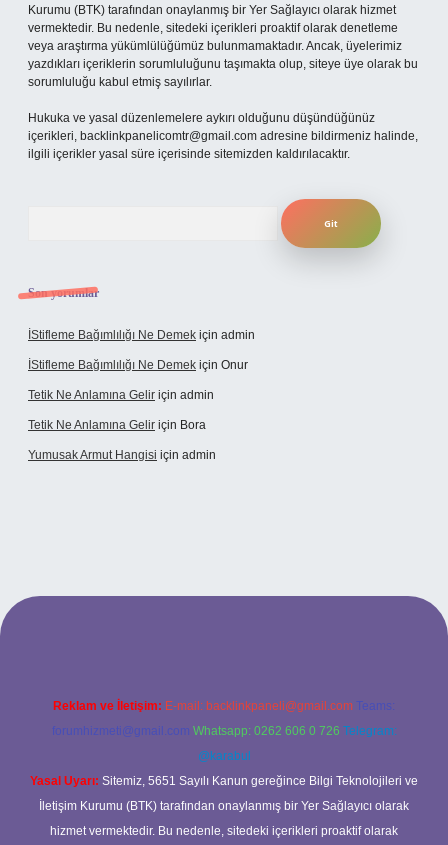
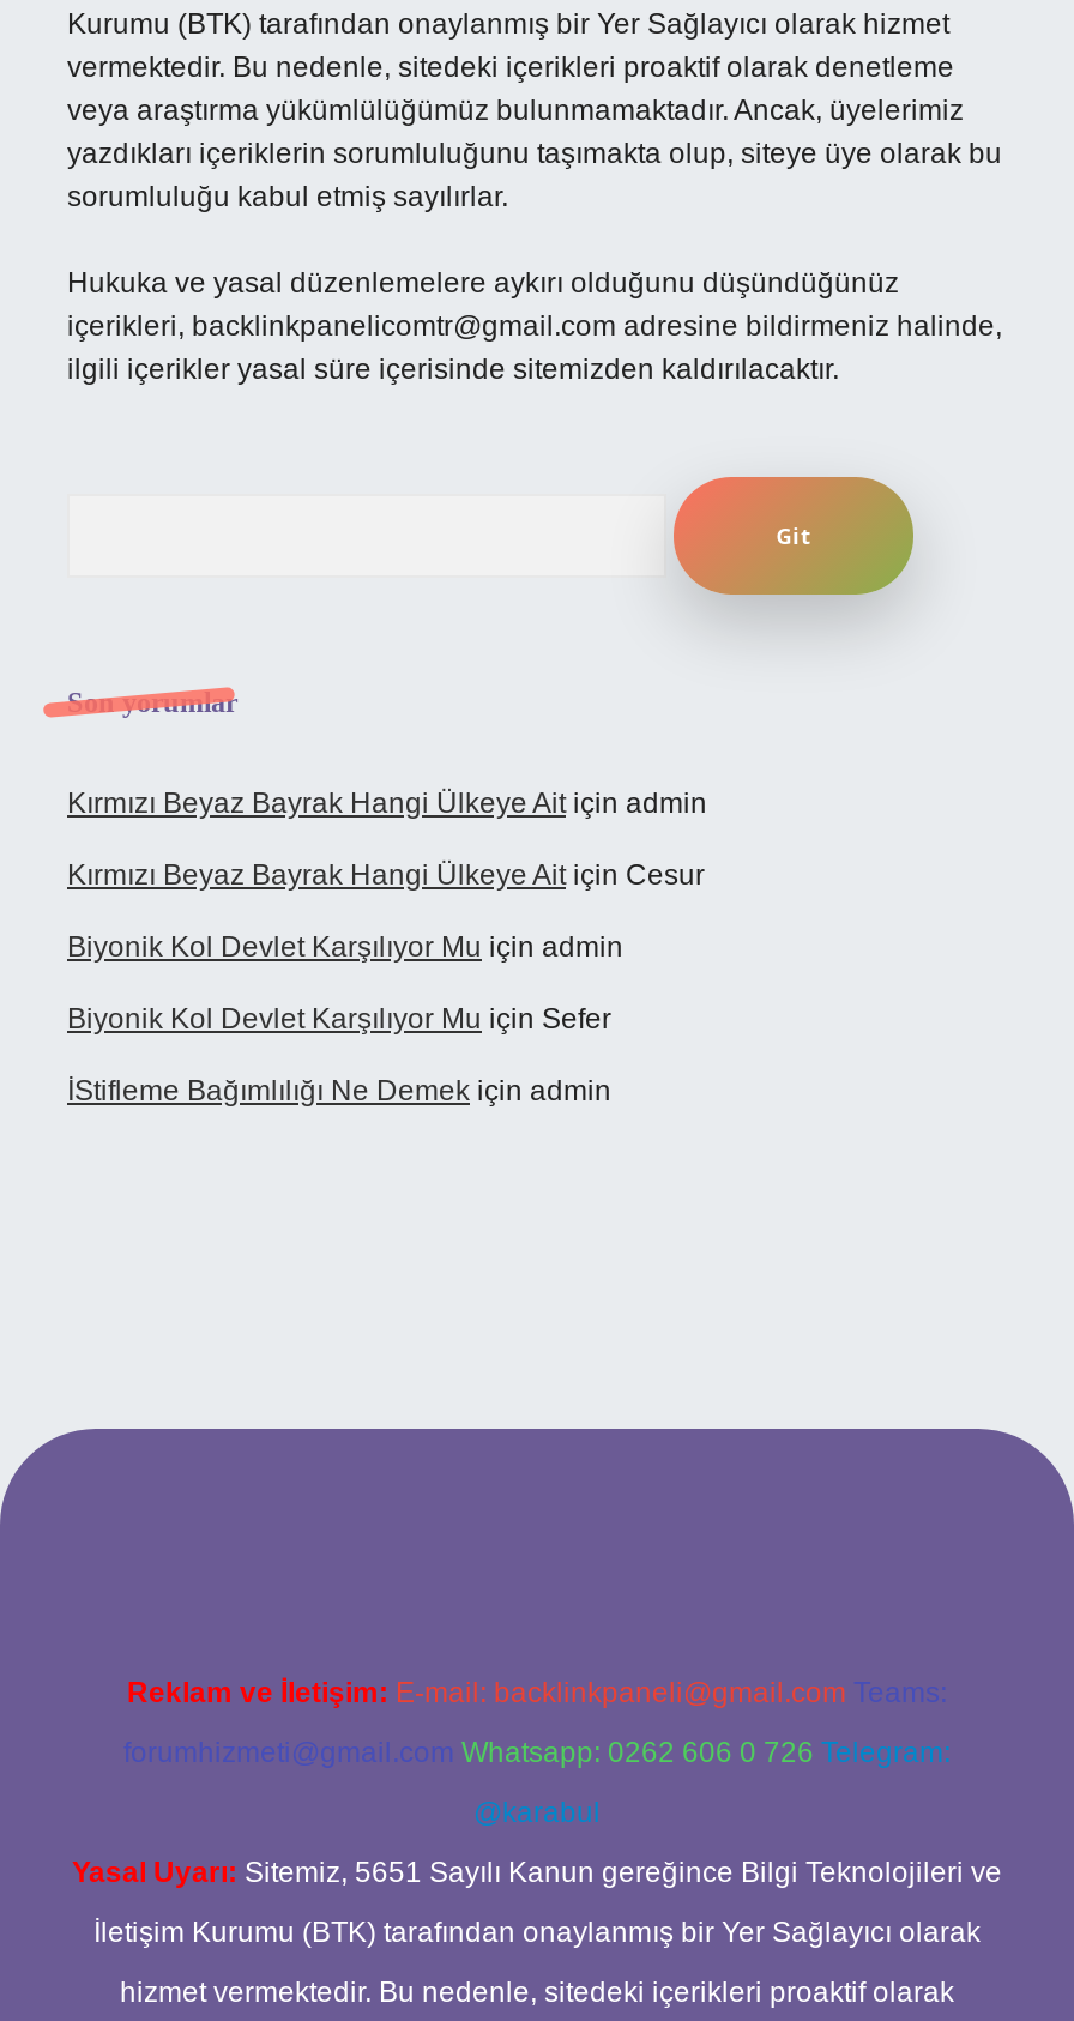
none -> [67,786,707,1036] Kırmızı Beyaz Bayrak Hangi Ülkeye Ait için admin | Kırmızı Beyaz Bayrak Hangi Ülkeye Ait için Cesur | Biyonik Kol Devlet Karşılıyor Mu için admin | Biyonik Kol Devlet Karşılıyor Mu için Sefer
moved [28,328,255,342] -> [67,1074,611,1108]: İStifleme Bağımlılığı Ne Demek için admin
[28,358,248,462] İStifleme Bağımlılığı Ne Demek için Onur | Tetik Ne Anlamına Gelir için admin | Tetik Ne Anlamına Gelir için Bora | Yumusak Armut Hangisi için admin -> none

